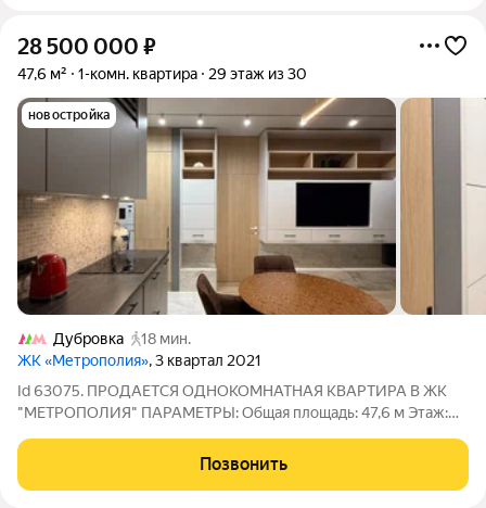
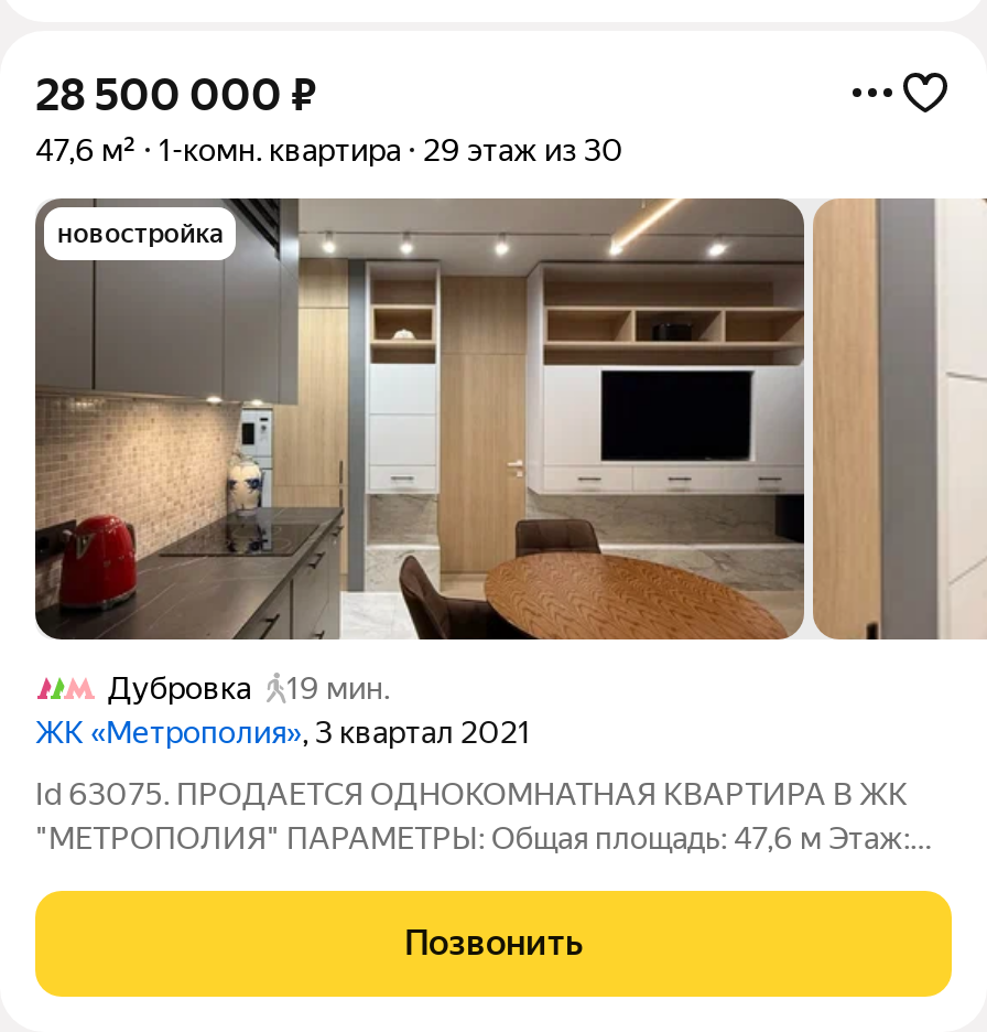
[53,330,191,348] Дубровка 18 мин. -> [108,671,390,706] Дубровка 19 мин.

